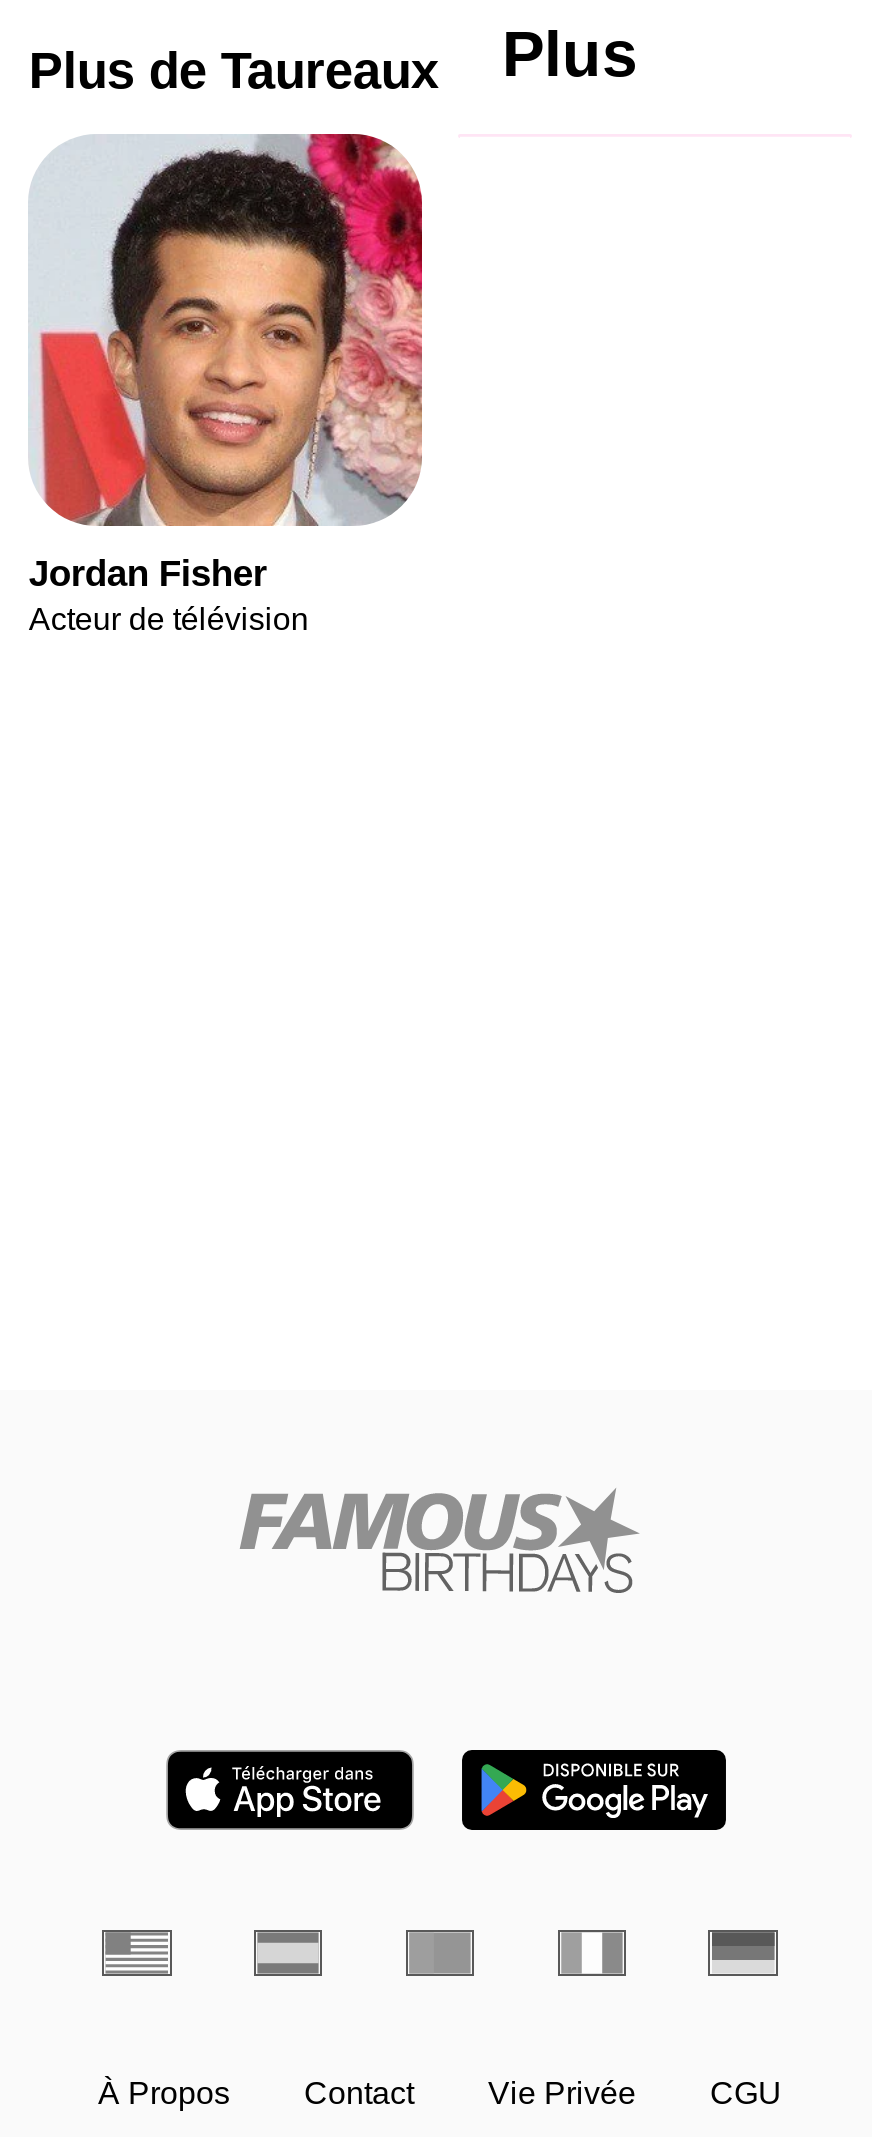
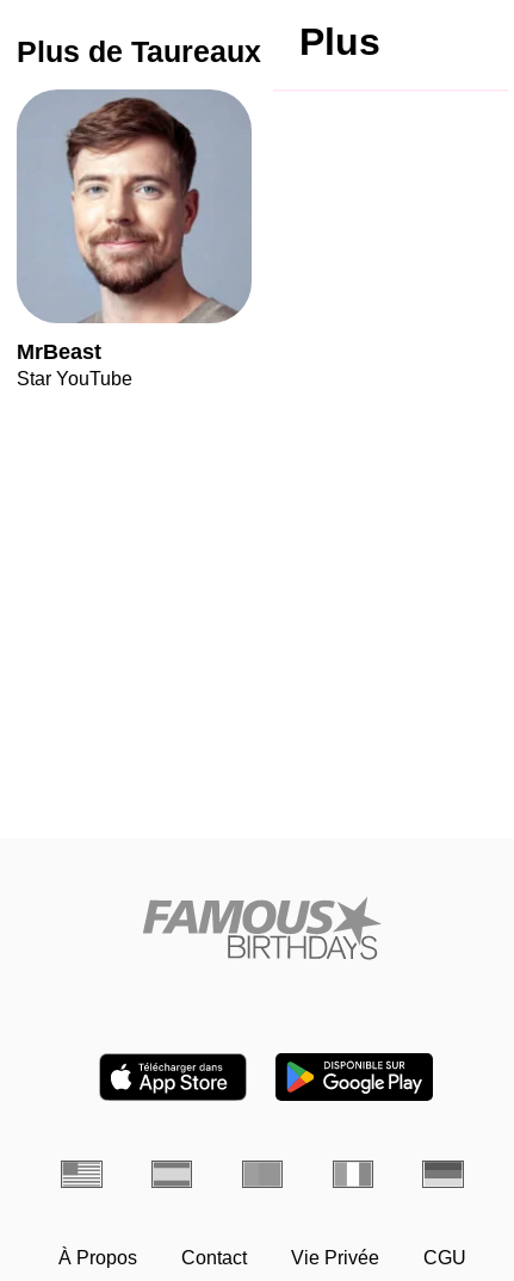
[29,132,424,635] [image] | Jordan Fisher | Acteur de télévision -> [17,89,252,388] [image] | MrBeast | Star YouTube

